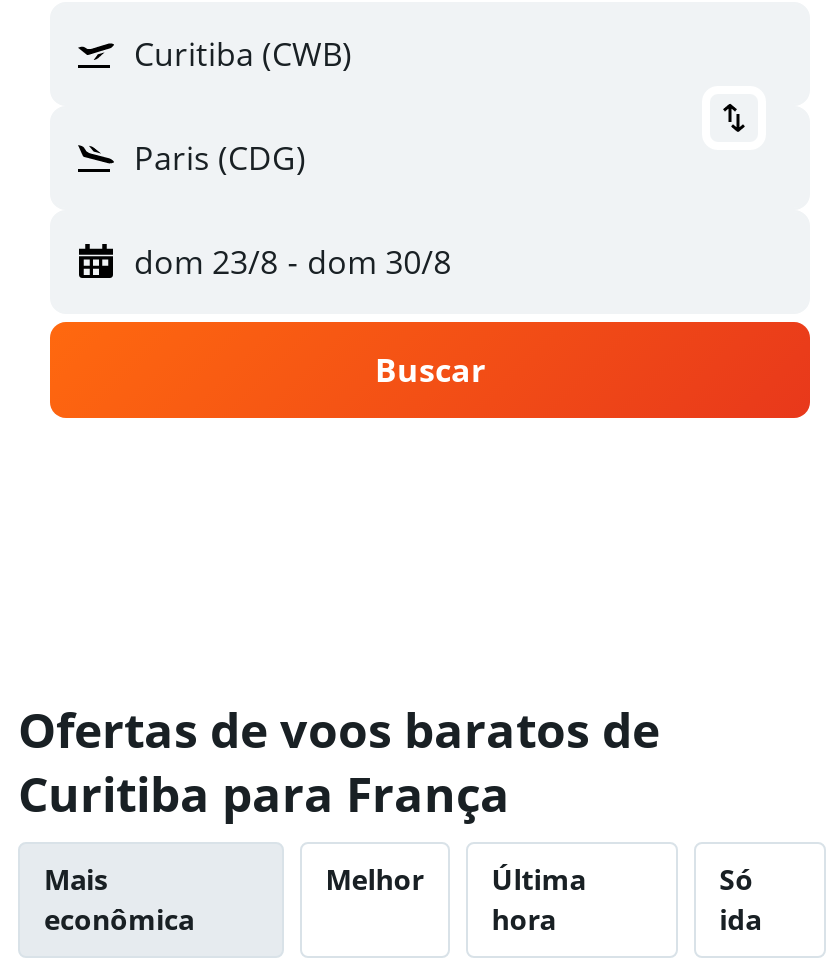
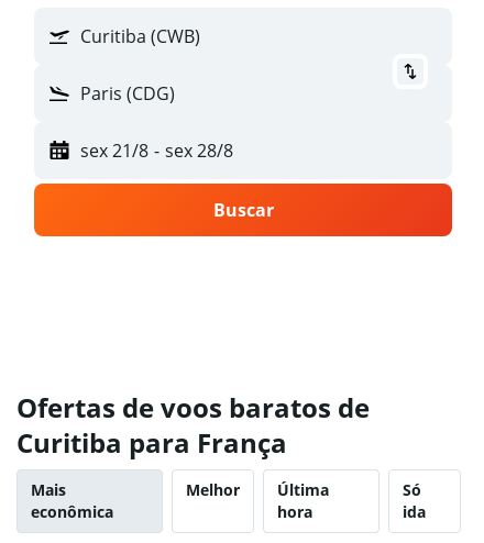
[134,240,451,284] dom 23/8 - dom 30/8 -> [80,138,233,163] sex 21/8 - sex 28/8

